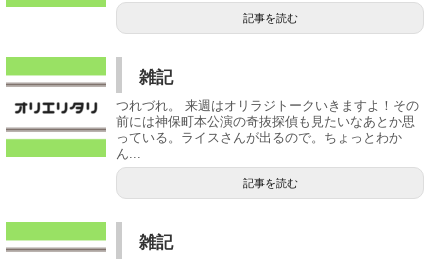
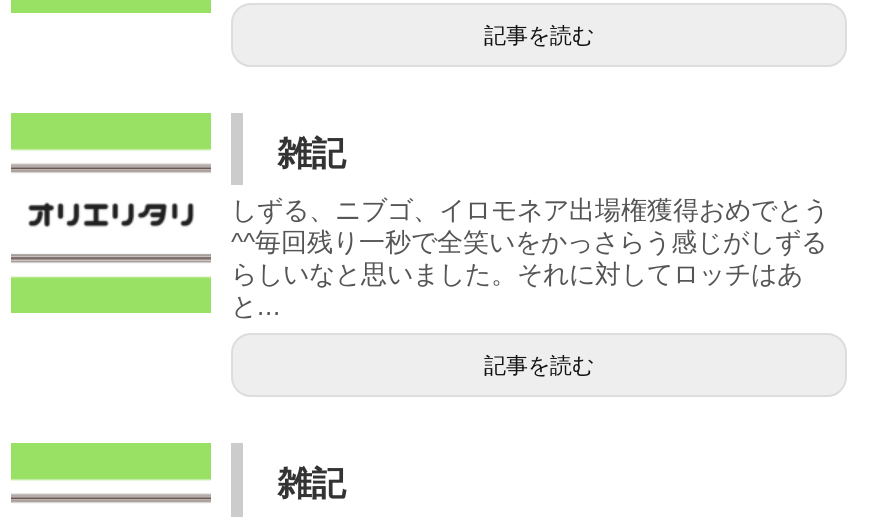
[116,98,419,161] つれづれ。 来週はオリラジトークいきますよ！その | 前には神保町本公演の奇抜探偵も見たいなあとか思 | っている。ライスさんが出るので。ちょっとわか | ん... -> [231,196,829,322] しずる、ニブゴ、イロモネア出場権獲得おめでとう | ^^毎回残り一秒で全笑いをかっさらう感じがしずる | らしいなと思いました。それに対してロッチはあ | と...

